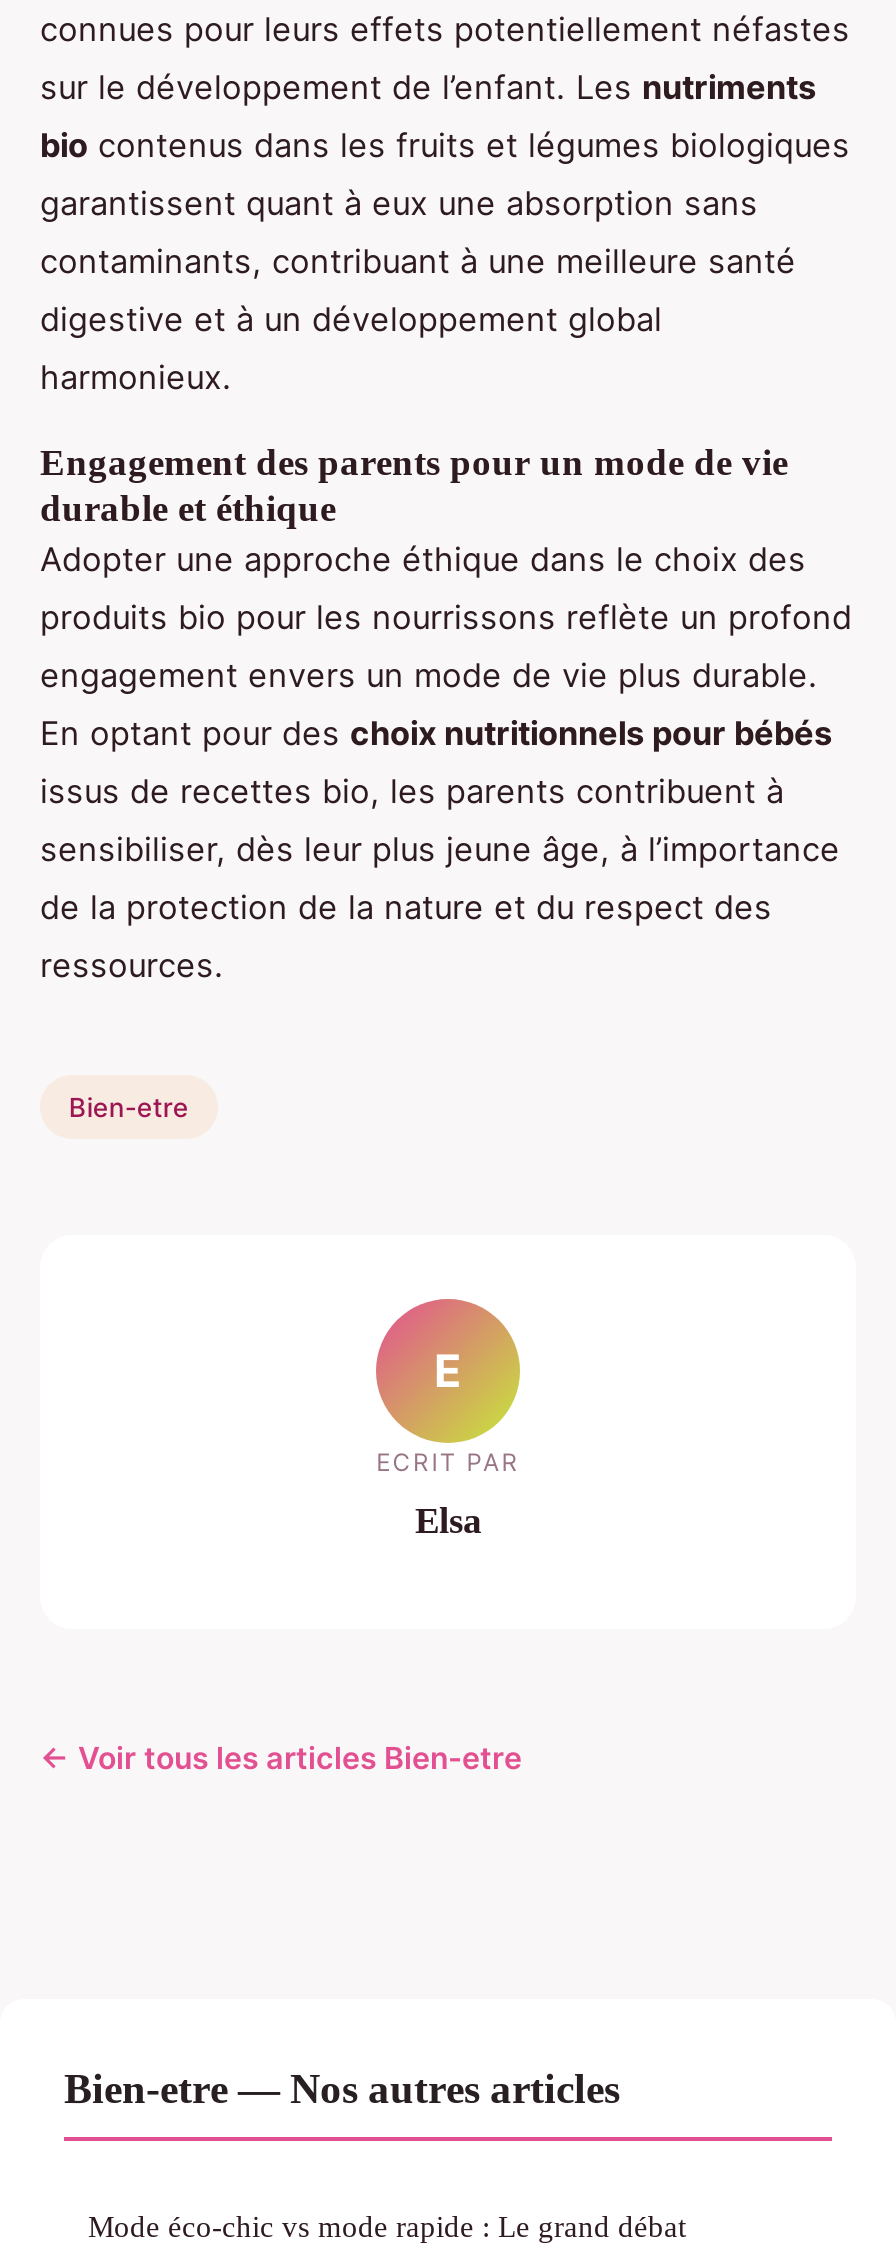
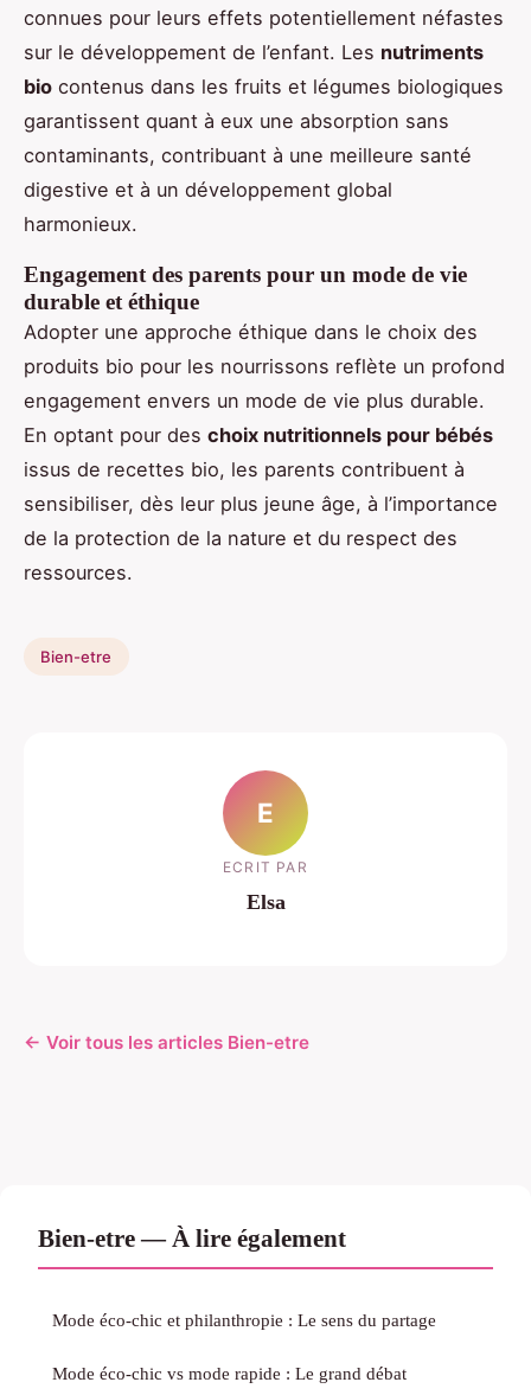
[64,2065,620,2111] Bien-etre — Nos autres articles -> [38,1225,436,1330] Bien-etre — À lire également | Mode éco-chic et philanthropie : Le sens du partage

